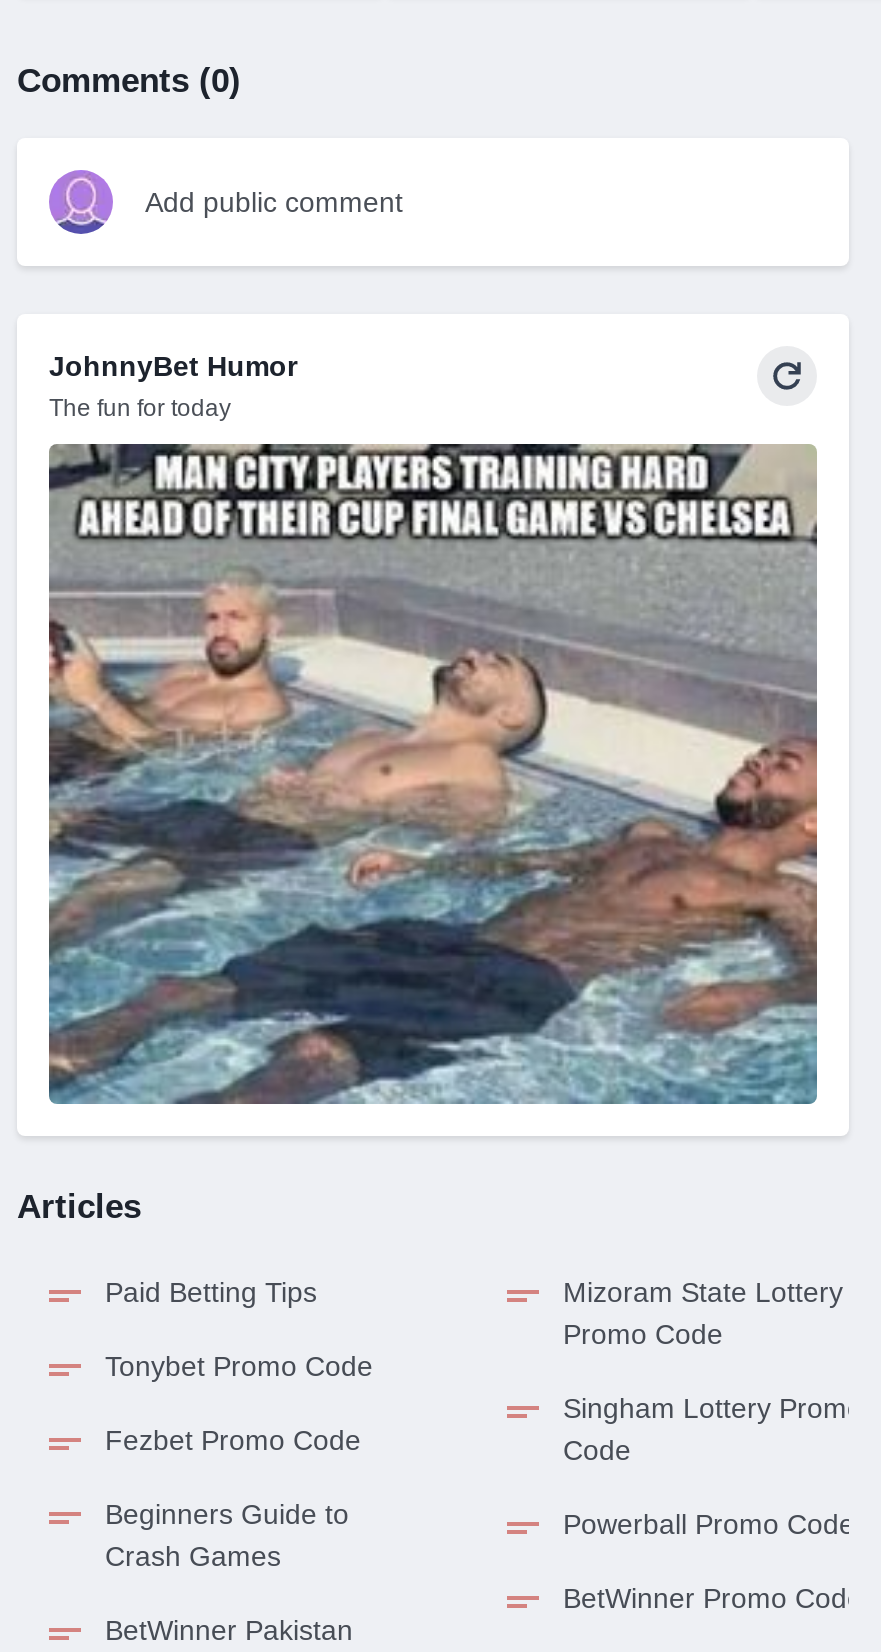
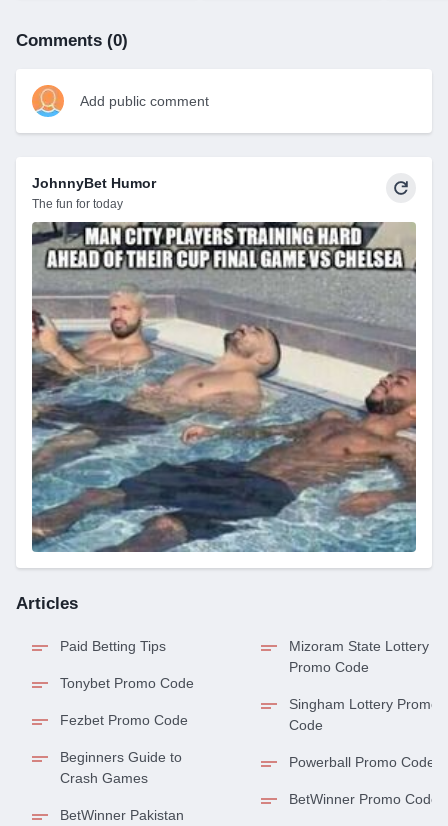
[47,168,115,236] [image] -> [31,84,65,118] [image]

